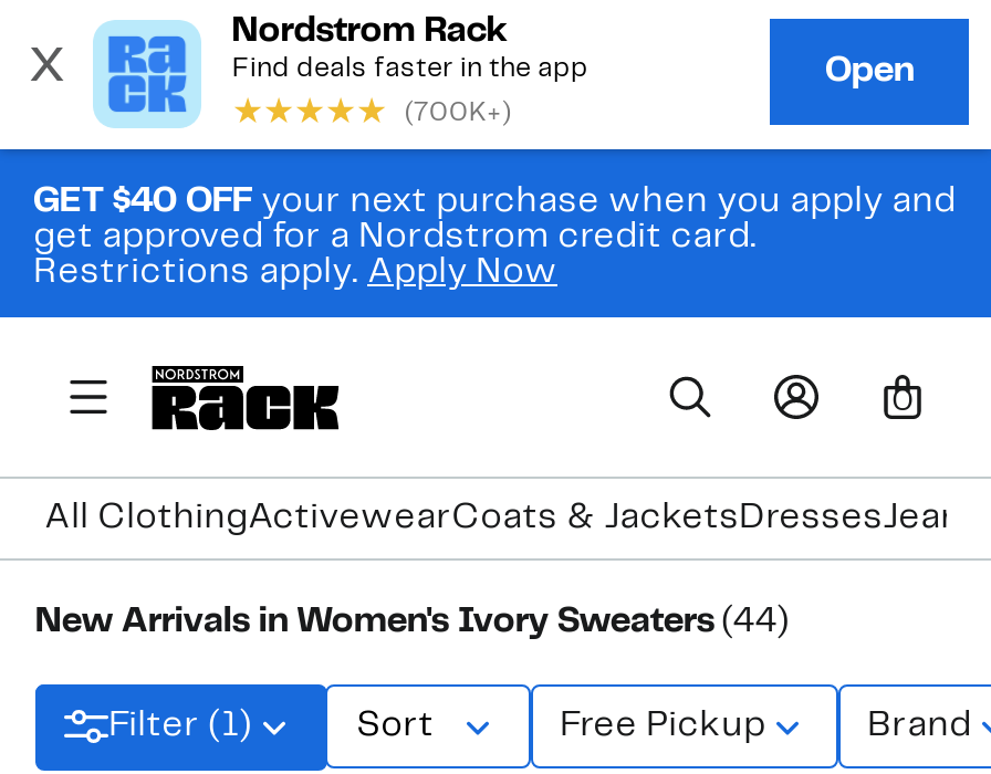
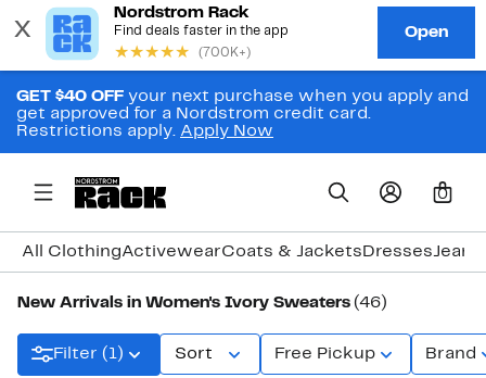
[35,607,790,638] New Arrivals in Women's Ivory Sweaters (44) -> [17,296,387,311] New Arrivals in Women's Ivory Sweaters (46)

